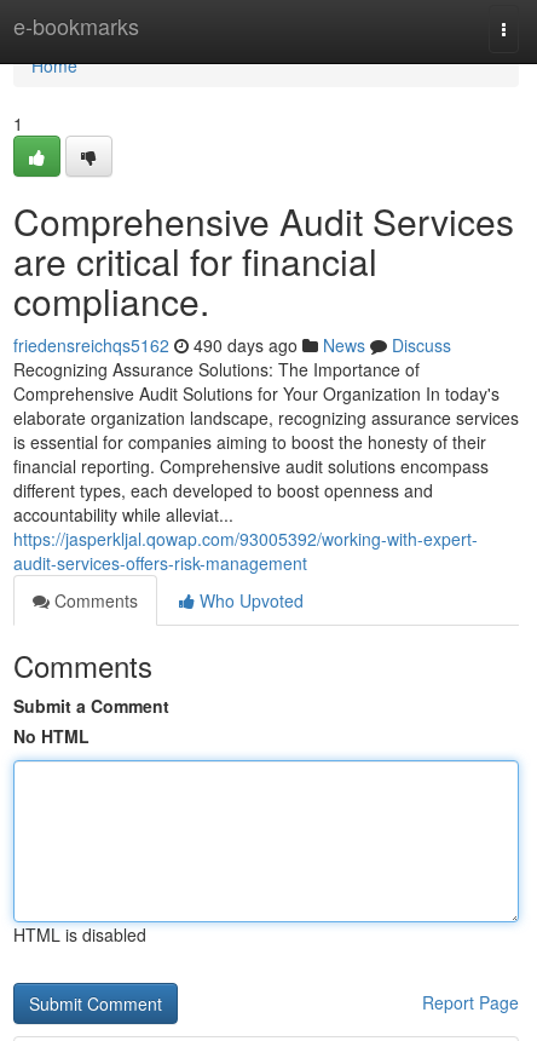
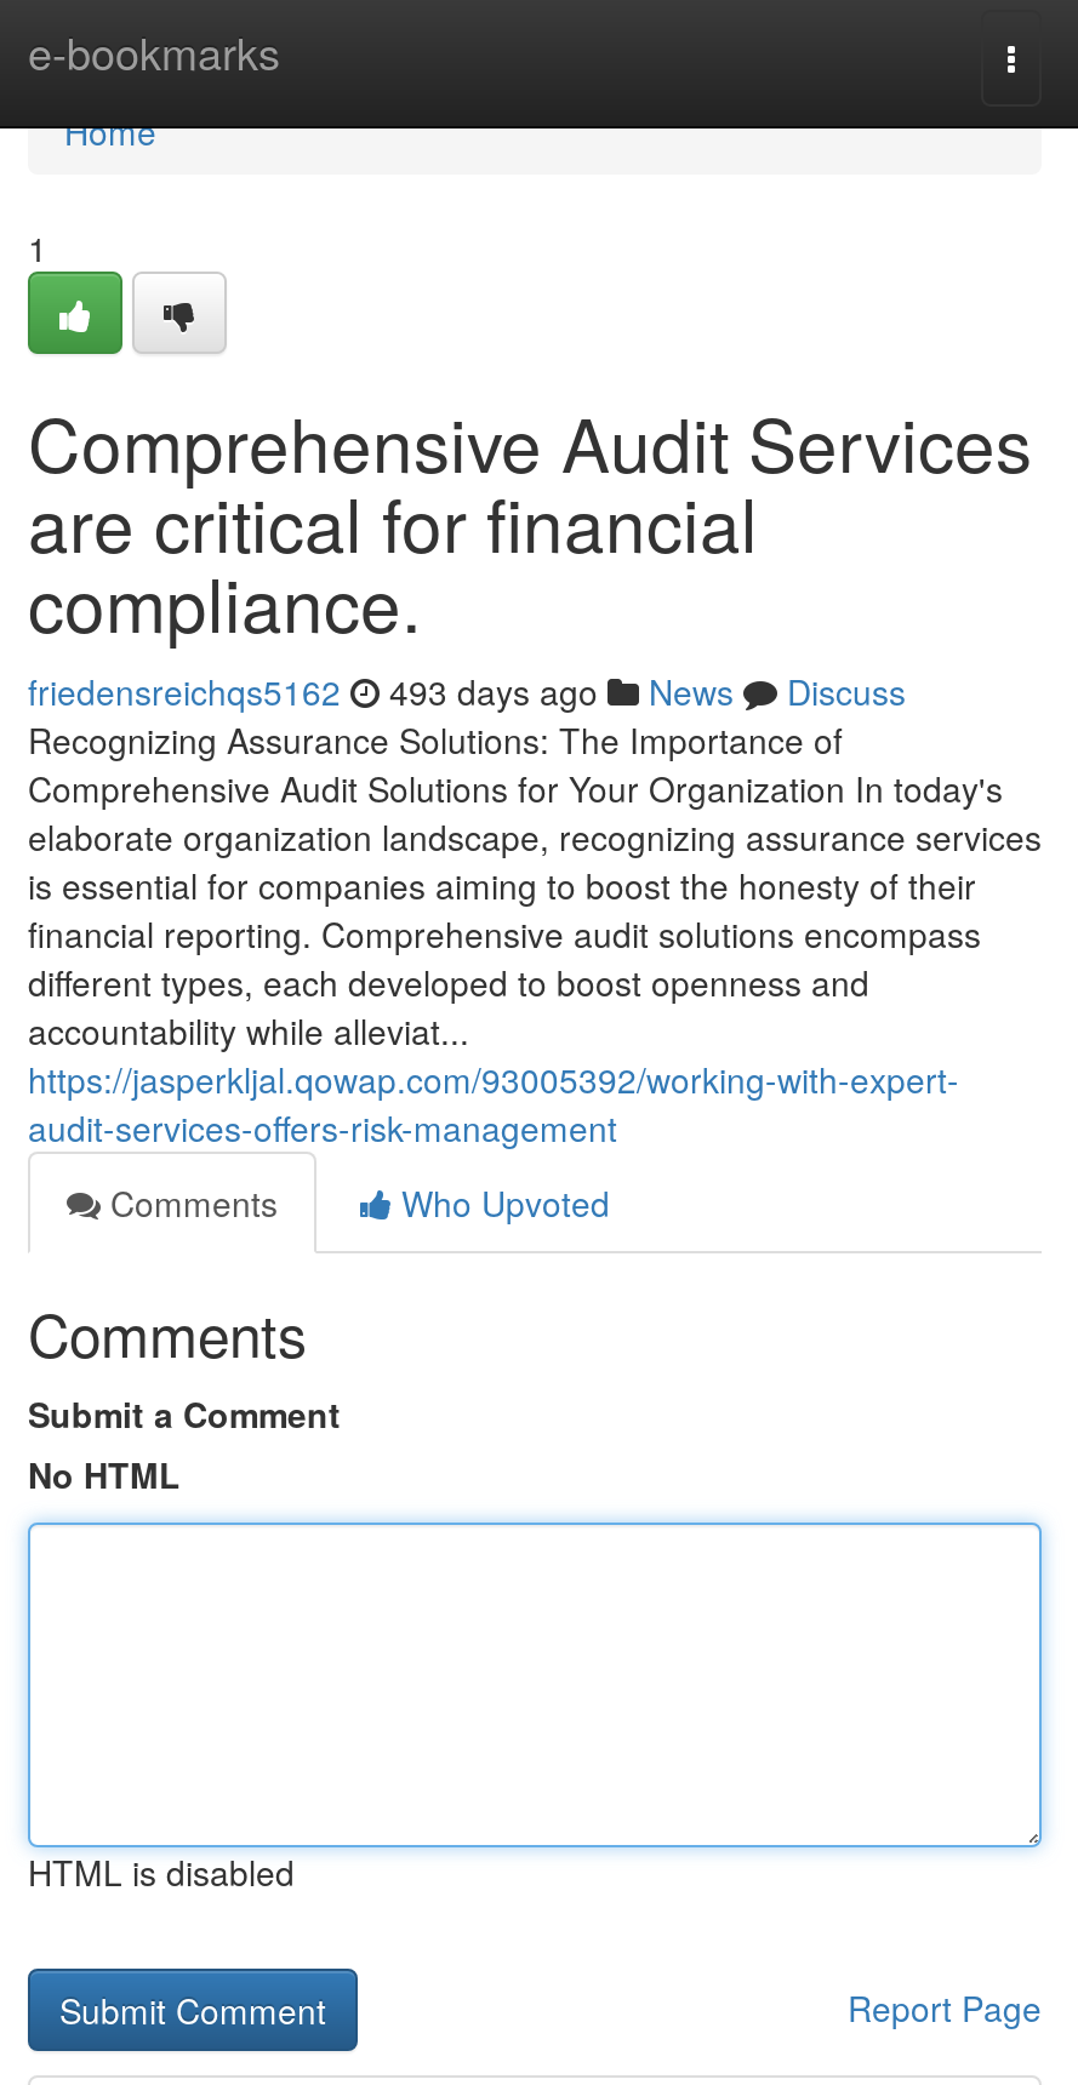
[13,333,451,357] friedensreichqs5162 490 days ago News Discuss -> [28,667,906,715] friedensreichqs5162 493 days ago News Discuss

